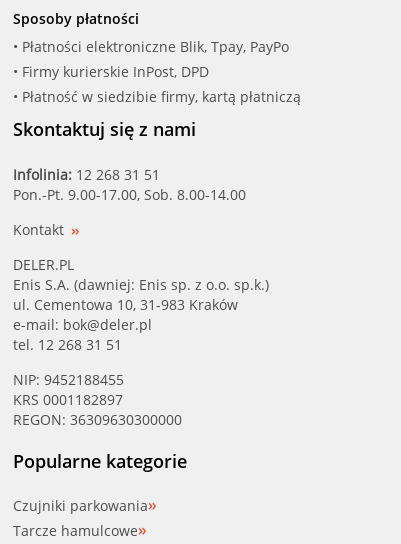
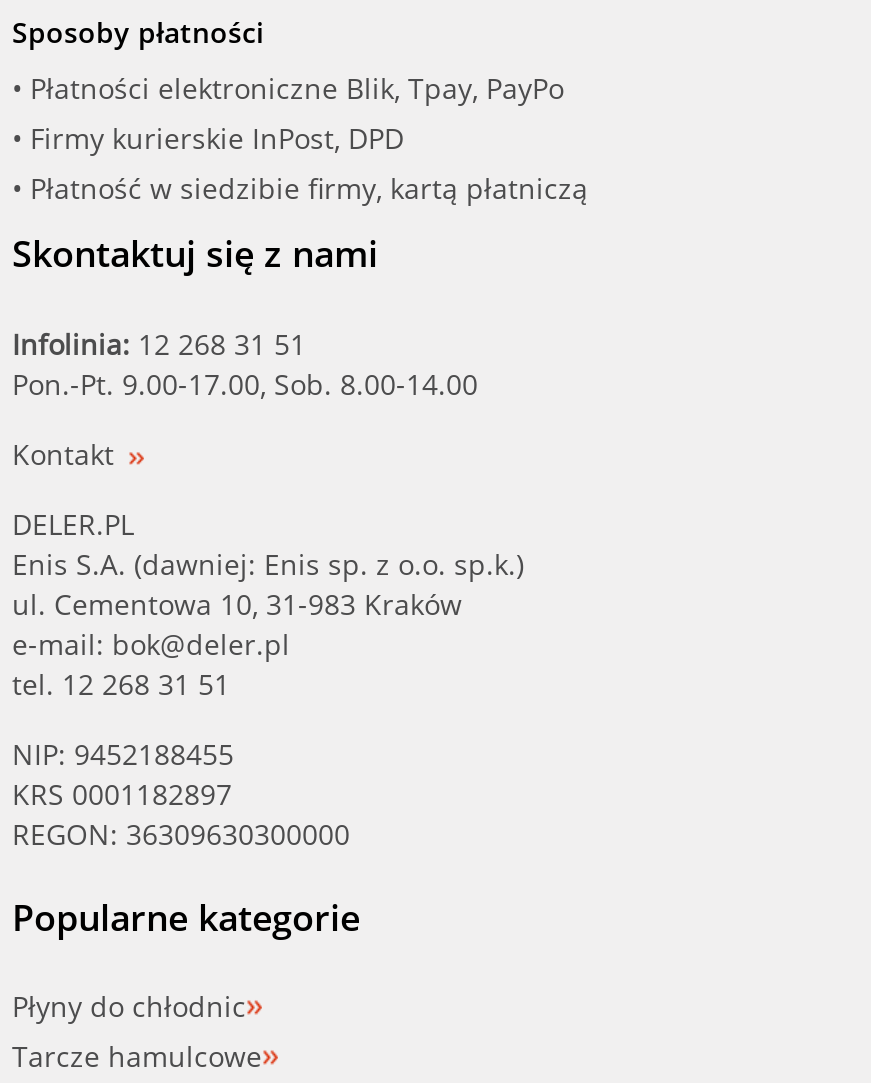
[13,496,148,515] Czujniki parkowania -> [12,987,246,1025] Płyny do chłodnic

